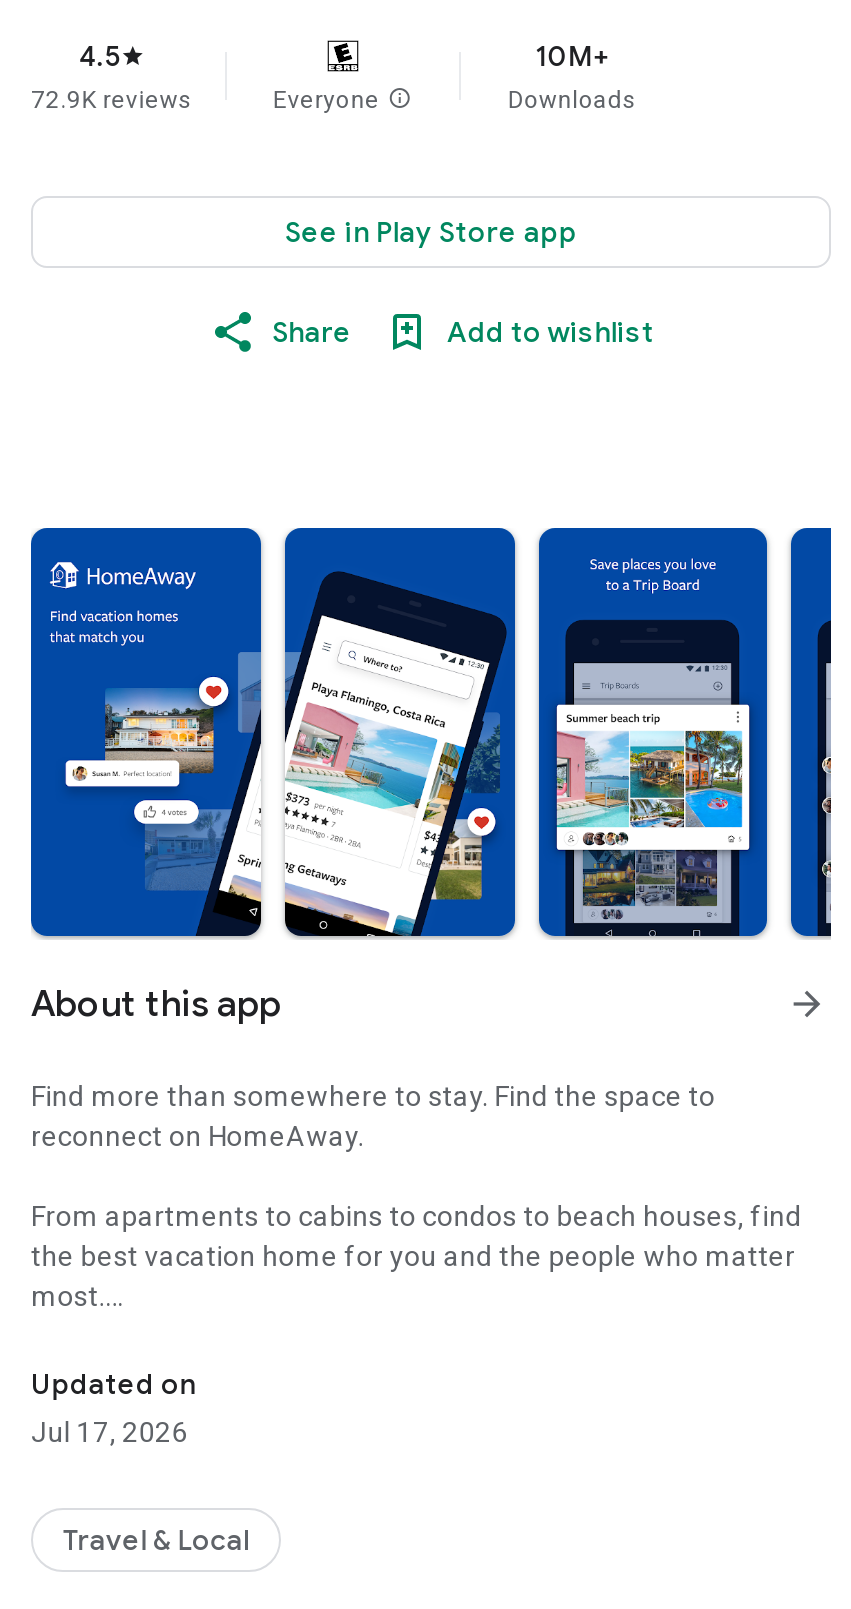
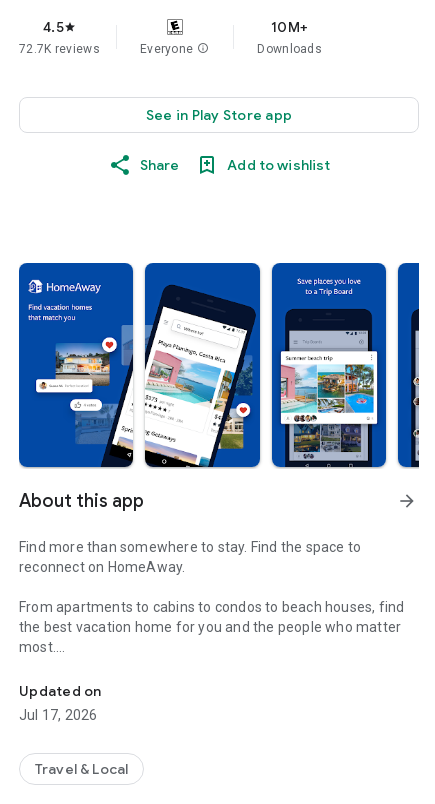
[31,86,193,114] 72.9K reviews -> [19,42,100,56] 72.7K reviews

